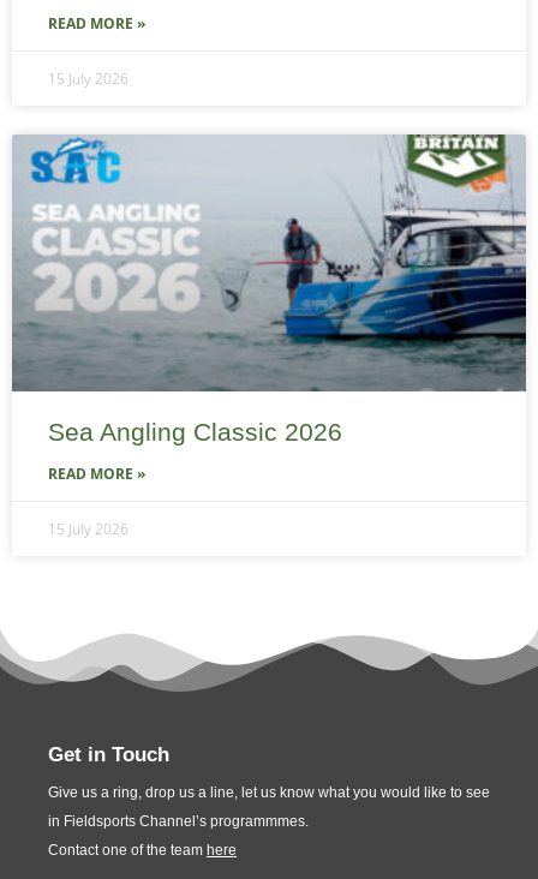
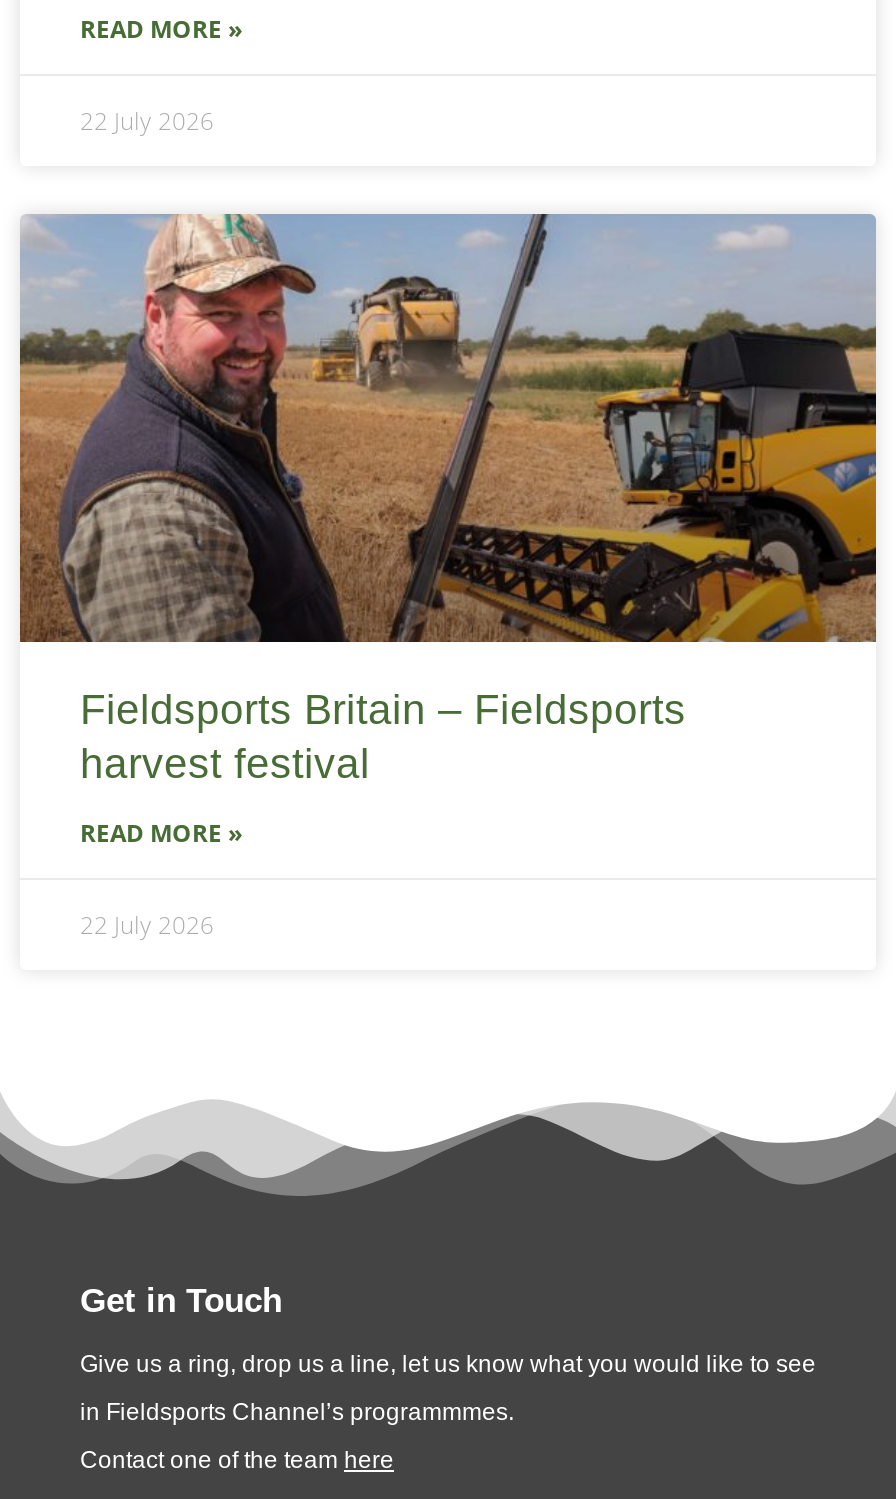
[48,68,128,89] 15 July 2026 -> [80,103,214,137] 22 July 2026
[12,134,527,445] [image] | Sea Angling Classic 2026 -> [18,212,878,785] [image] | Fieldsports Britain – Fieldsports | harvest festival
[48,518,128,539] 15 July 2026 -> [80,907,214,941] 22 July 2026

